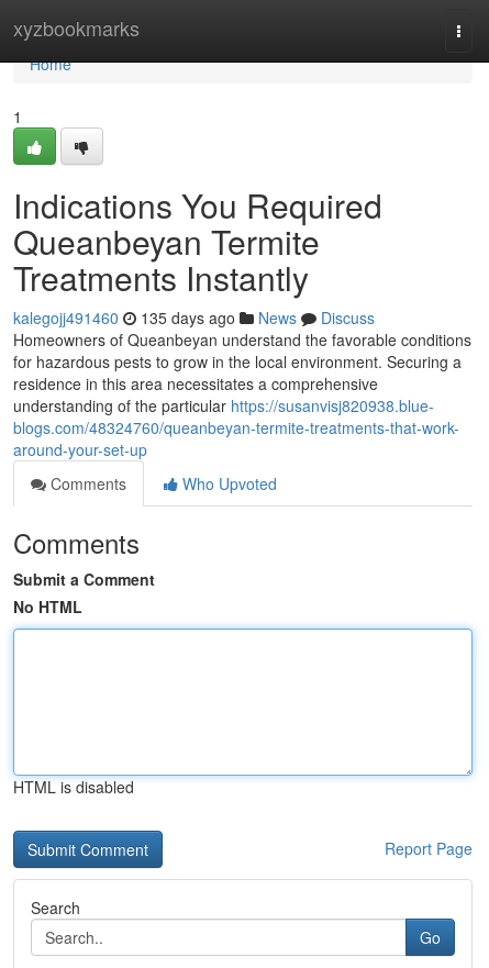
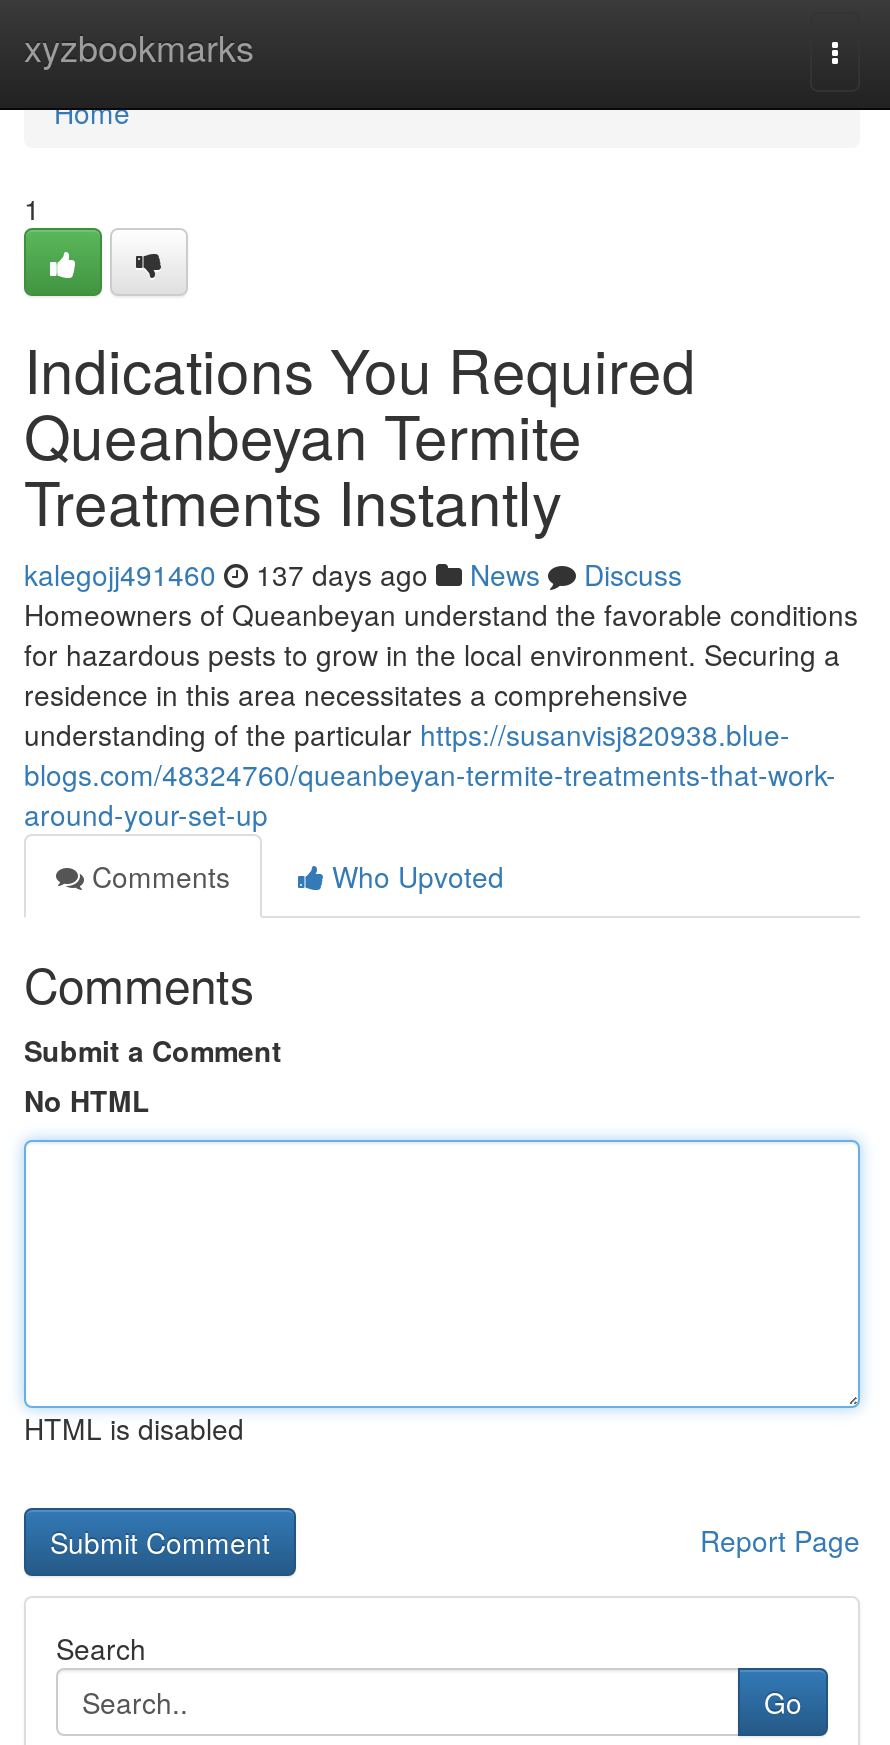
[13,307,375,329] kalegojj491460 135 days ago News Discuss -> [24,554,682,594] kalegojj491460 137 days ago News Discuss

